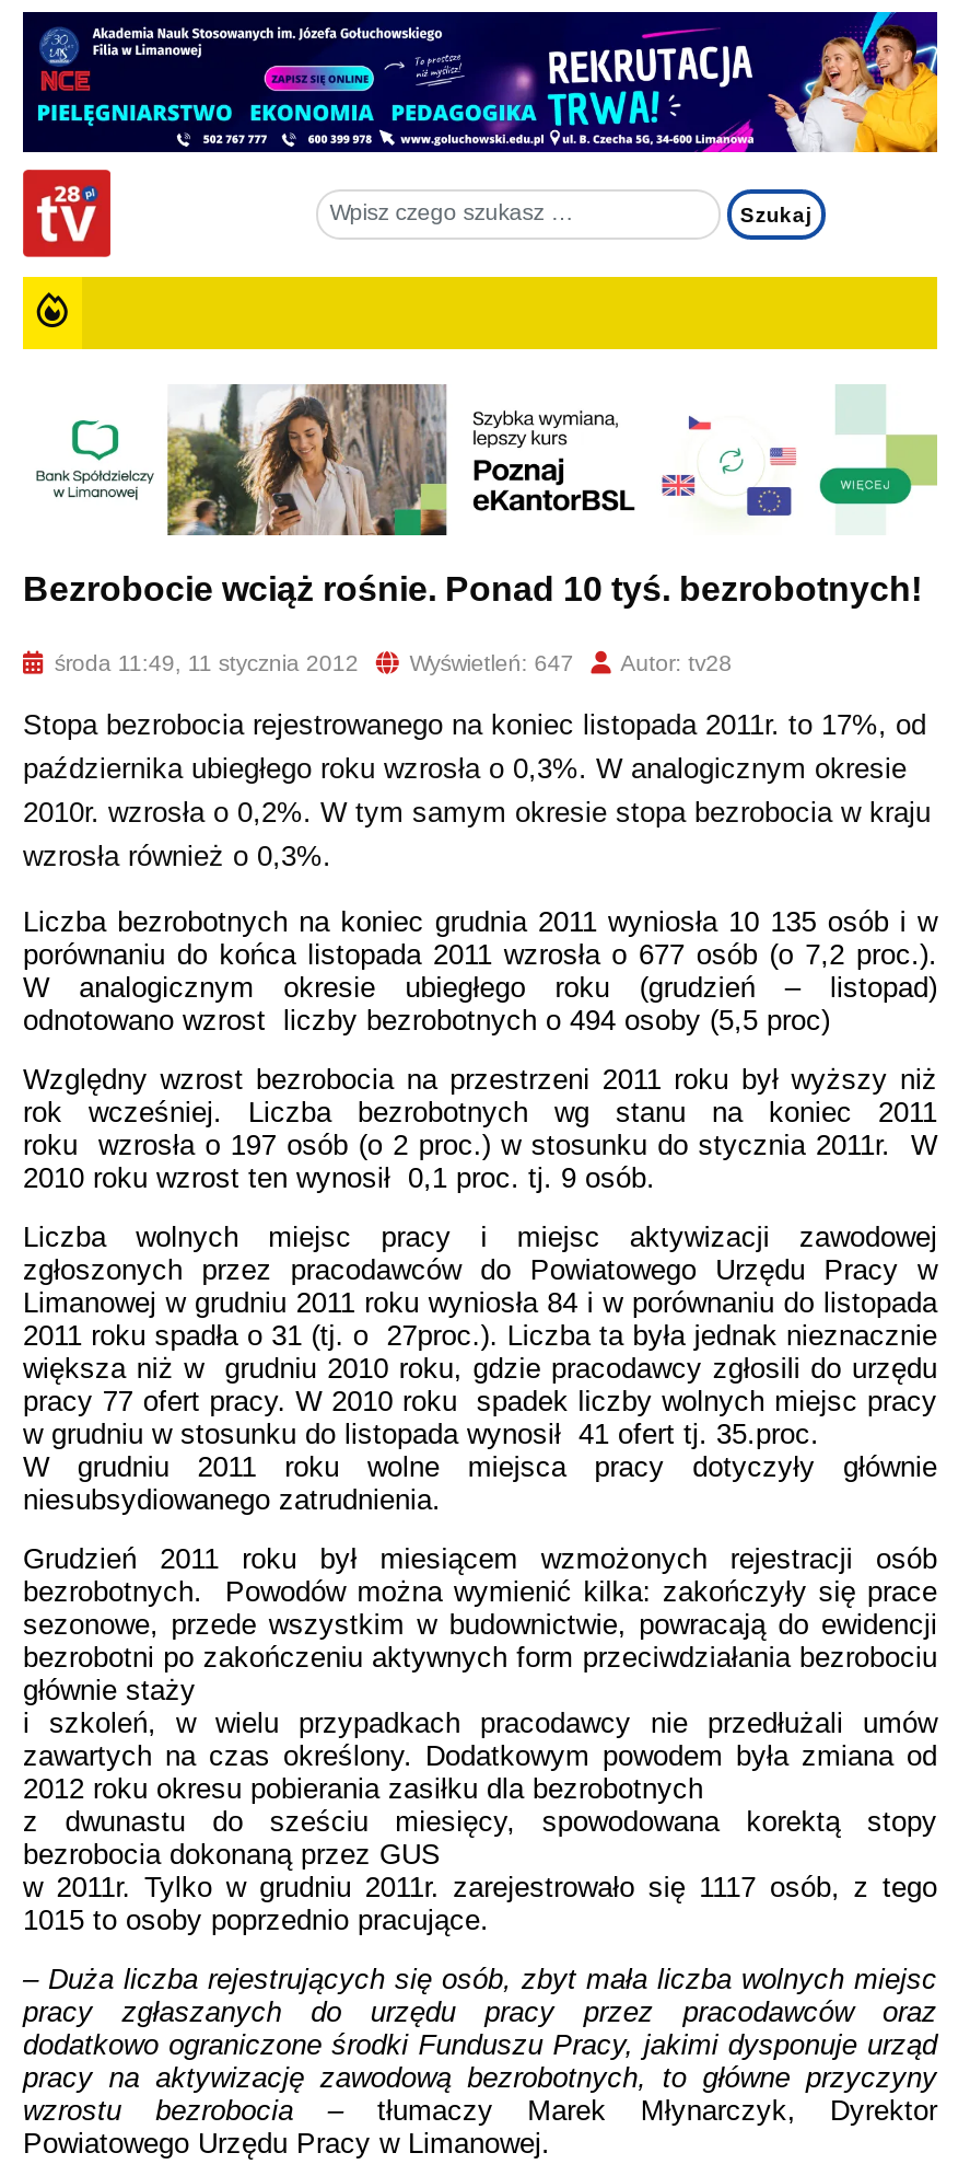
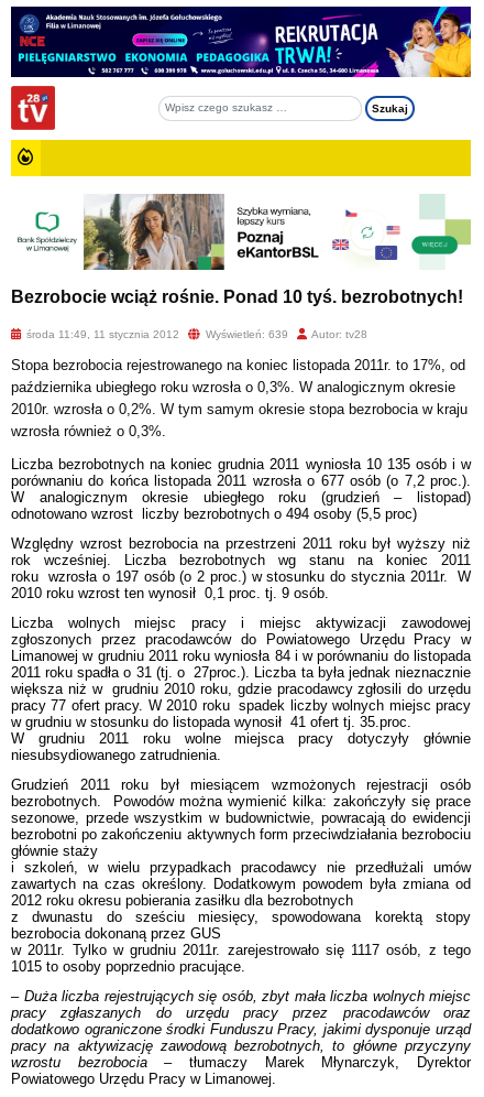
[48,651,732,676] środa 11:49, 11 stycznia 2012 Wyświetleń: 647 Autor: tv28 -> [24,328,368,340] środa 11:49, 11 stycznia 2012 Wyświetleń: 639 Autor: tv28

